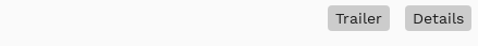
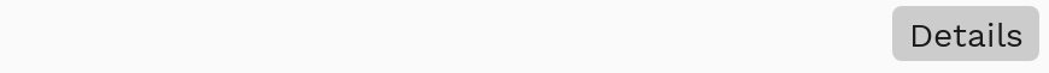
[335,9,382,27] Trailer -> none

